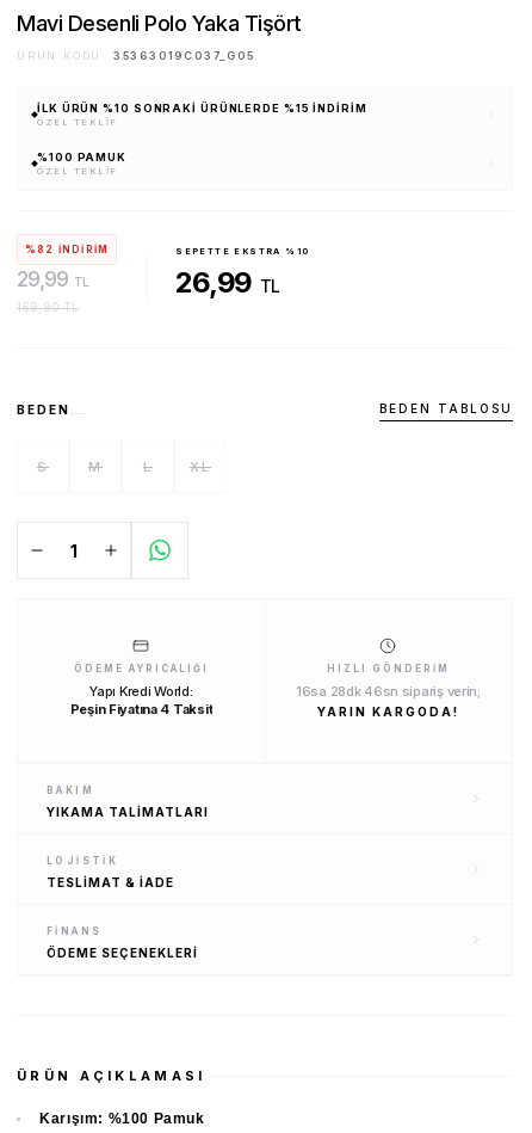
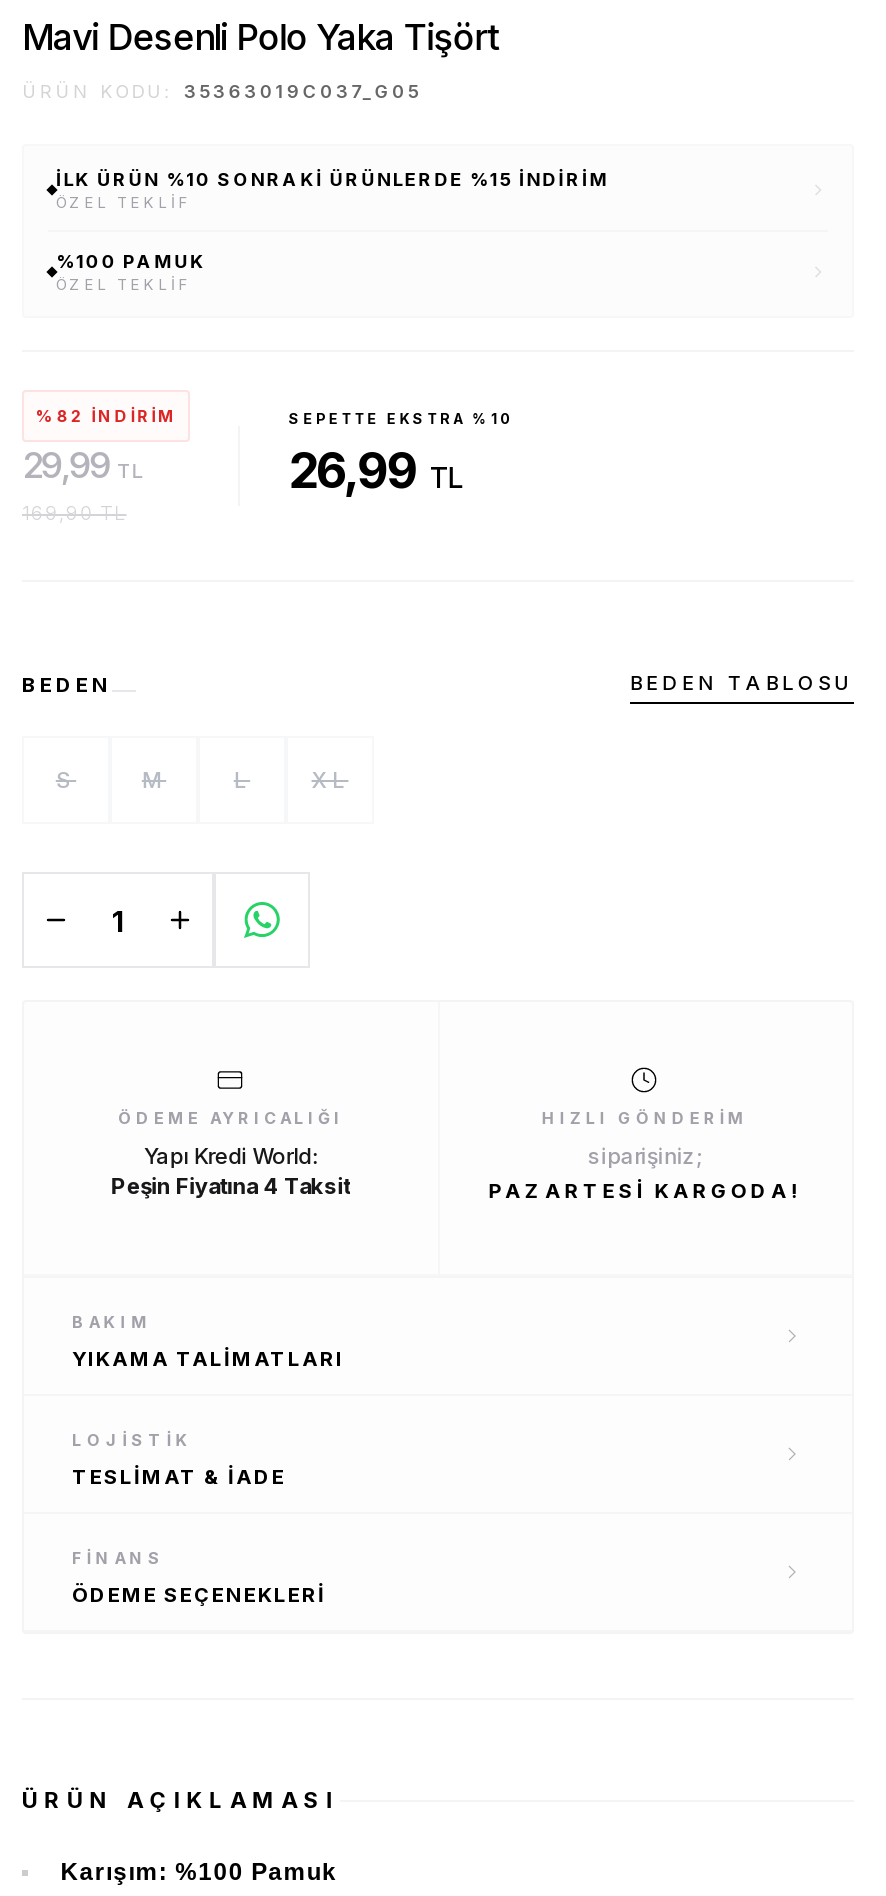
[296,683,481,719] 16sa 28dk 46sn sipariş verin; | YARIN KARGODA! -> [489,1143,801,1203] siparişiniz; | PAZARTESI KARGODA!

